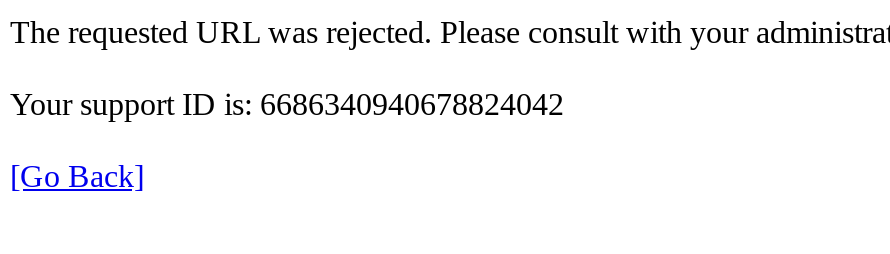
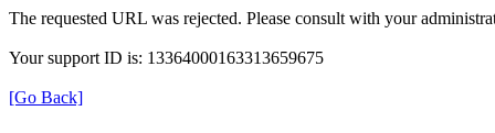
[10,87,564,121] Your support ID is: 6686340940678824042 -> [9,48,324,67] Your support ID is: 13364000163313659675

